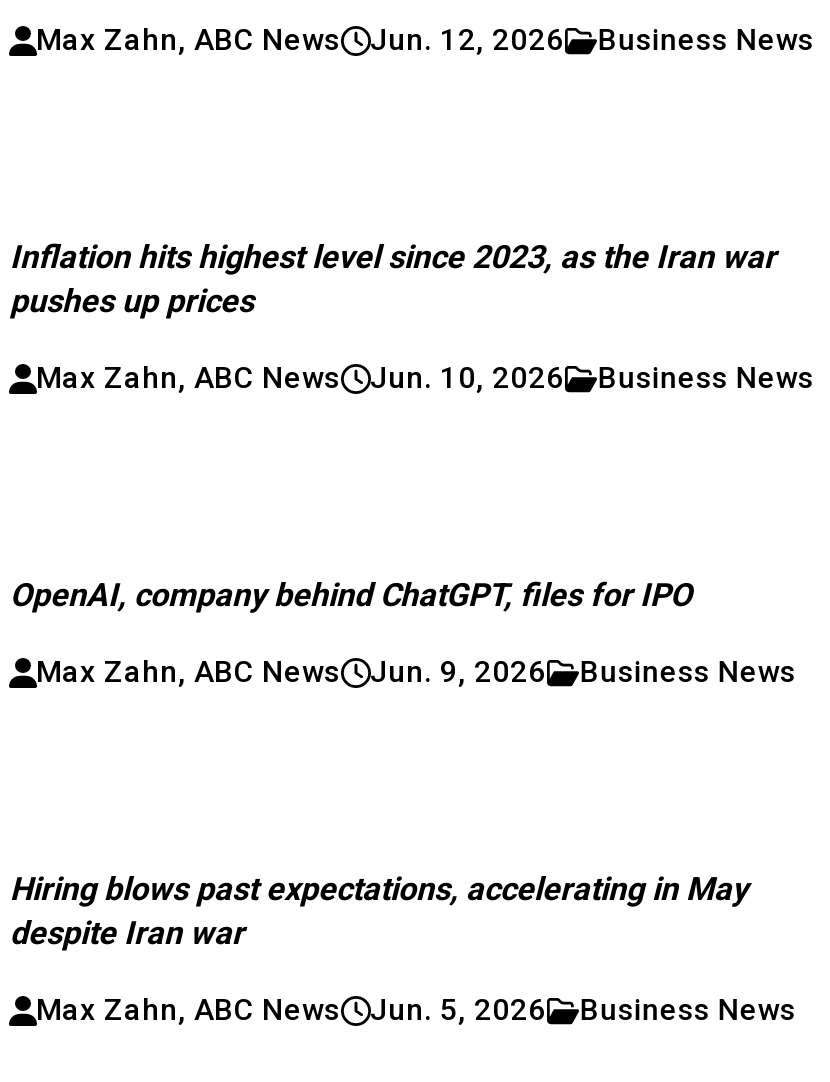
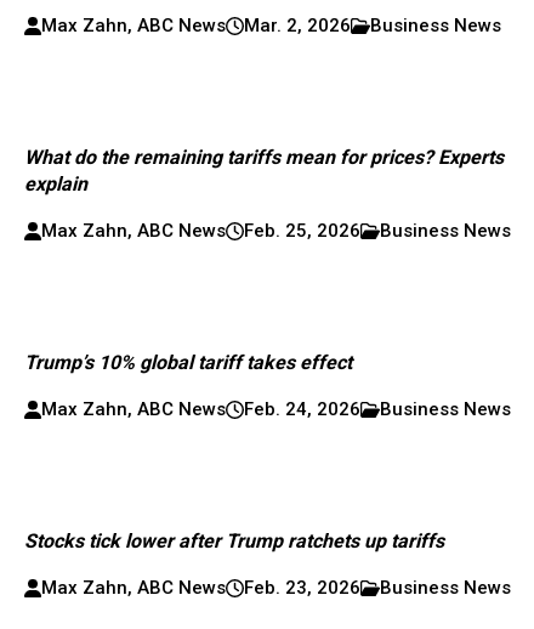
[36,22,814,58] Max Zahn, ABC News Jun. 12, 2026 Business News -> [41,15,502,36] Max Zahn, ABC News Mar. 2, 2026 Business News
[10,238,776,320] Inflation hits highest level since 2023, as the Iran war | pushes up prices -> [25,146,504,195] What do the remaining tariffs mean for prices? Experts | explain
[36,360,814,396] Max Zahn, ABC News Jun. 10, 2026 Business News -> [41,220,511,242] Max Zahn, ABC News Feb. 25, 2026 Business News
[10,576,692,614] OpenAI, company behind ChatGPT, files for IPO -> [25,351,352,374] Trump’s 10% global tariff takes effect
[36,654,796,690] Max Zahn, ABC News Jun. 9, 2026 Business News -> [41,398,511,420] Max Zahn, ABC News Feb. 24, 2026 Business News
[10,870,748,952] Hiring blows past expectations, accelerating in May | despite Iran war -> [25,529,445,552] Stocks tick lower after Trump ratchets up tariffs
[36,992,796,1028] Max Zahn, ABC News Jun. 5, 2026 Business News -> [41,577,511,599] Max Zahn, ABC News Feb. 23, 2026 Business News

